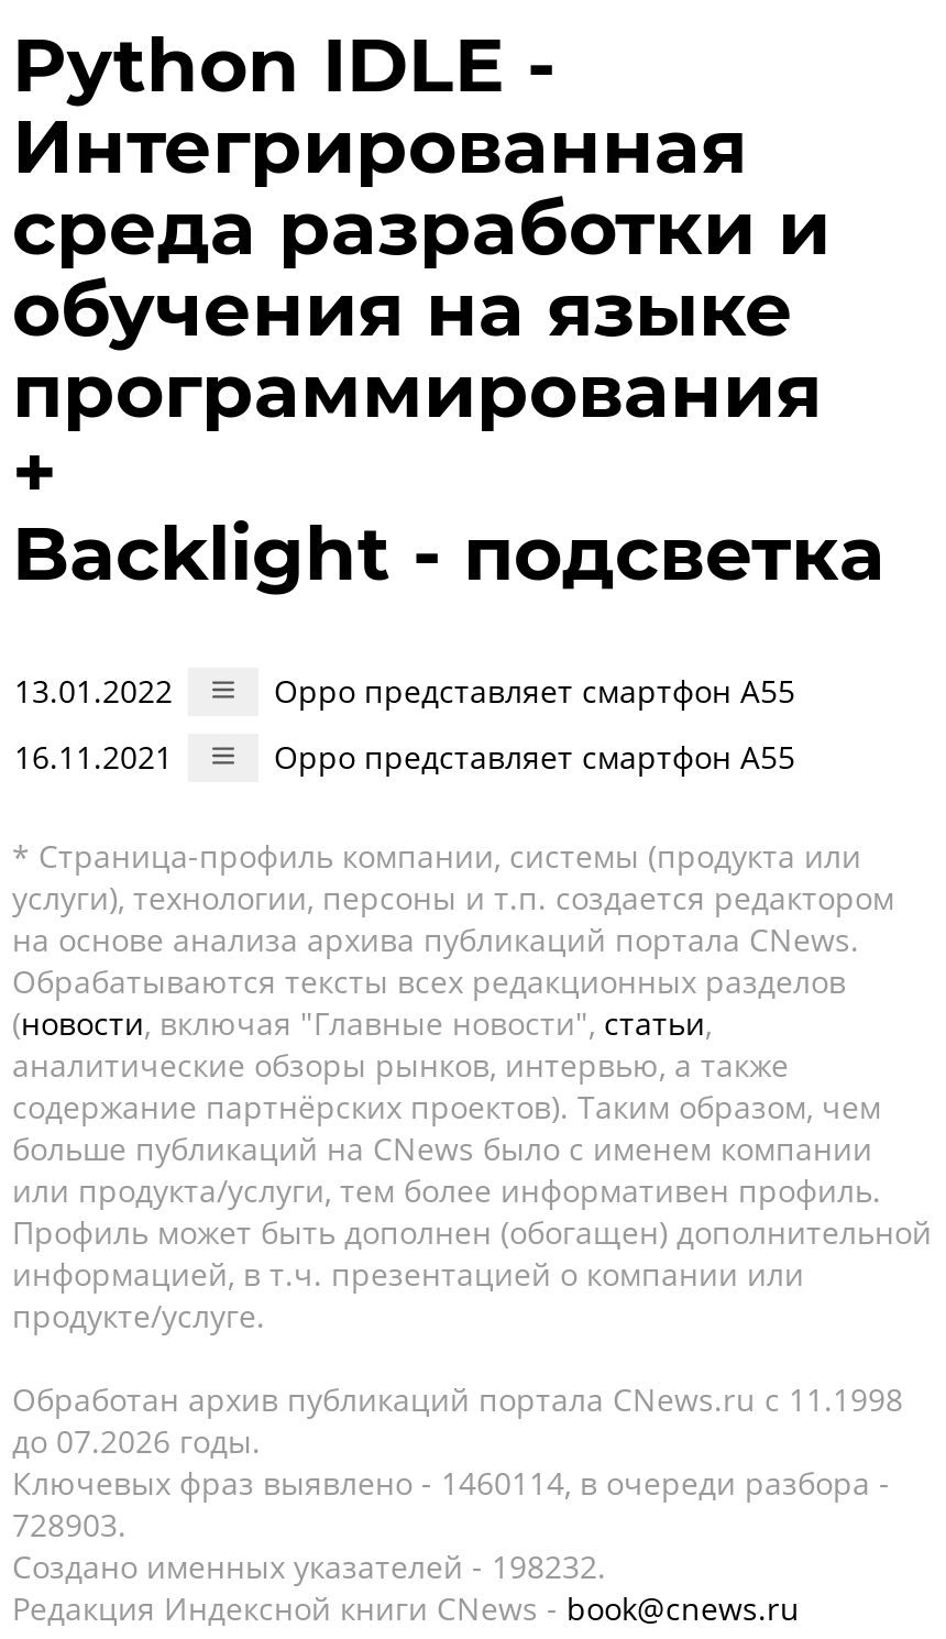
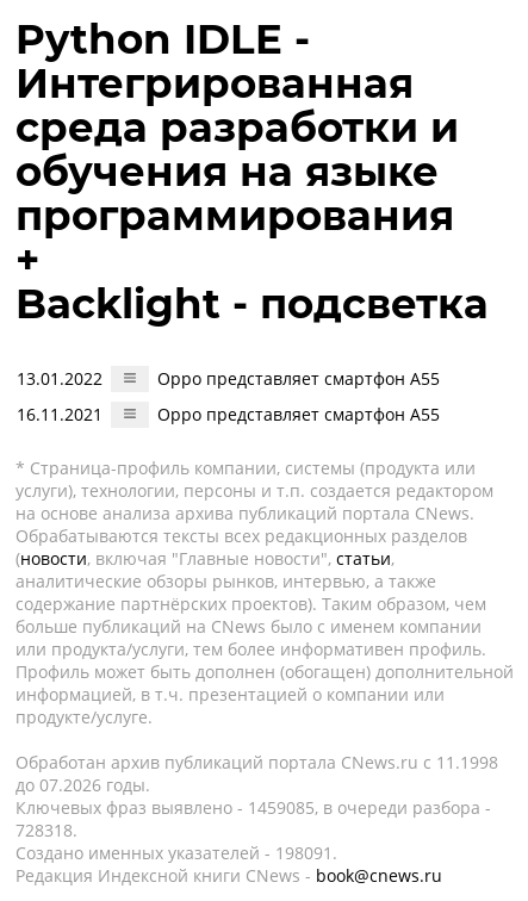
[12,1462,890,1504] Ключевых фраз выявлено - 1460114, в очереди разбора - -> [15,796,491,819] Ключевых фраз выявлено - 1459085, в очереди разбора -
[12,1504,127,1546] 728903. -> [15,819,77,841] 728318.
[12,1546,606,1587] Создано именных указателей - 198232. -> [15,841,337,864] Создано именных указателей - 198091.

